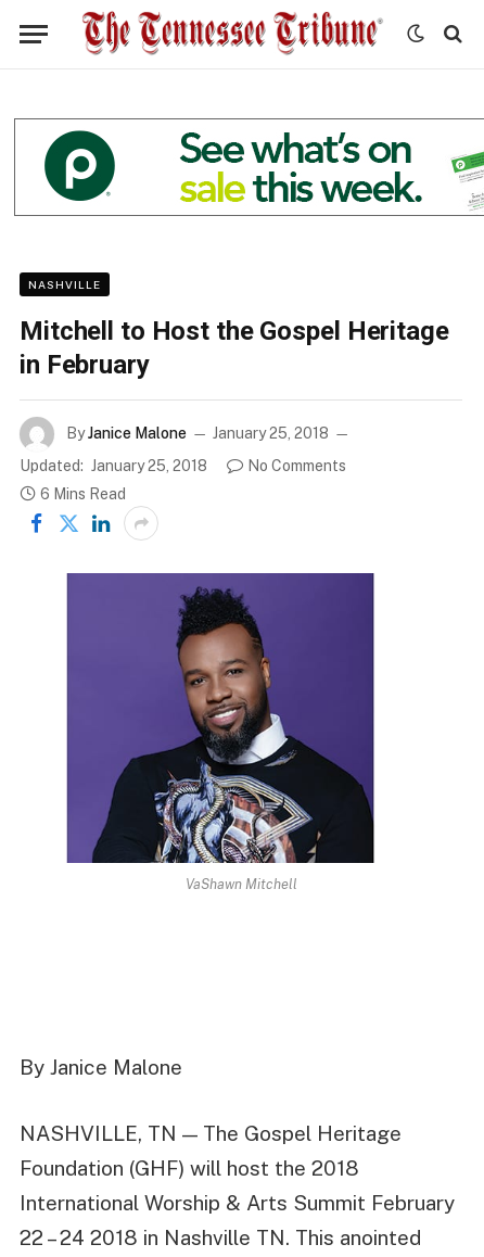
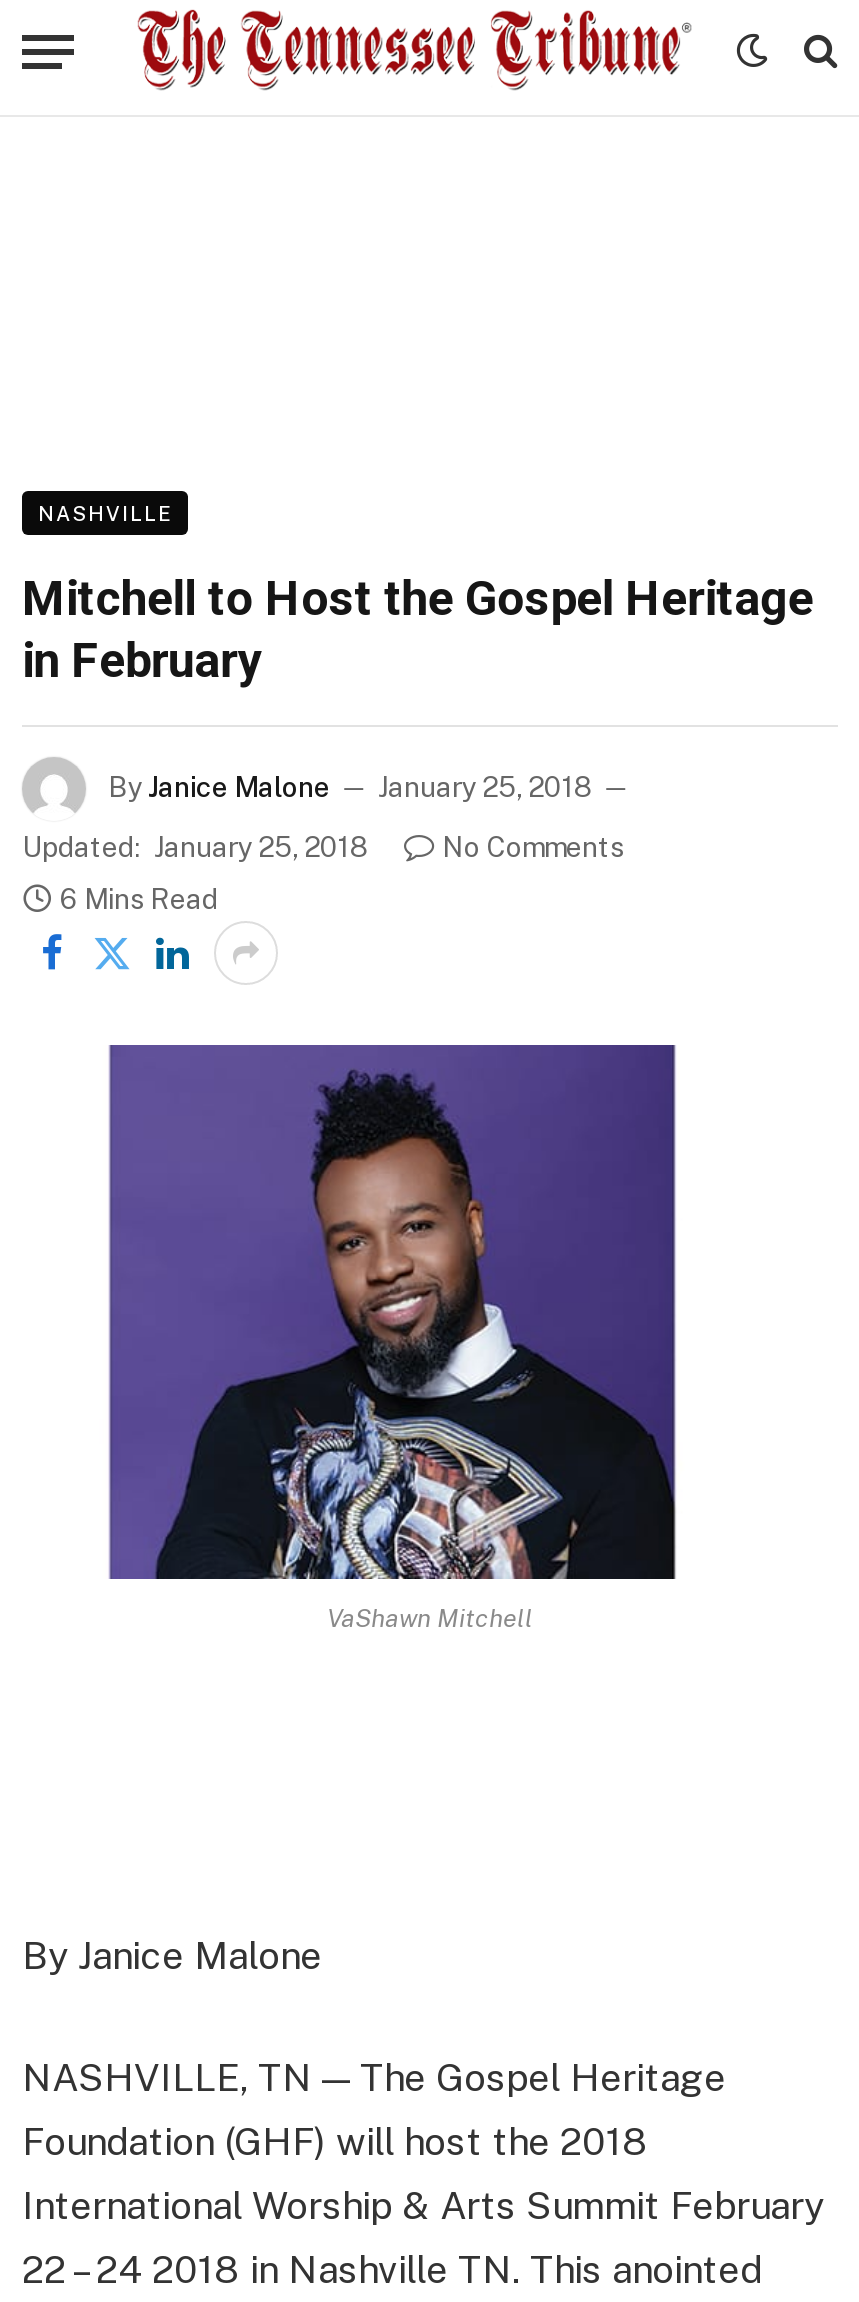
[13,117,481,217] [image] -> none

